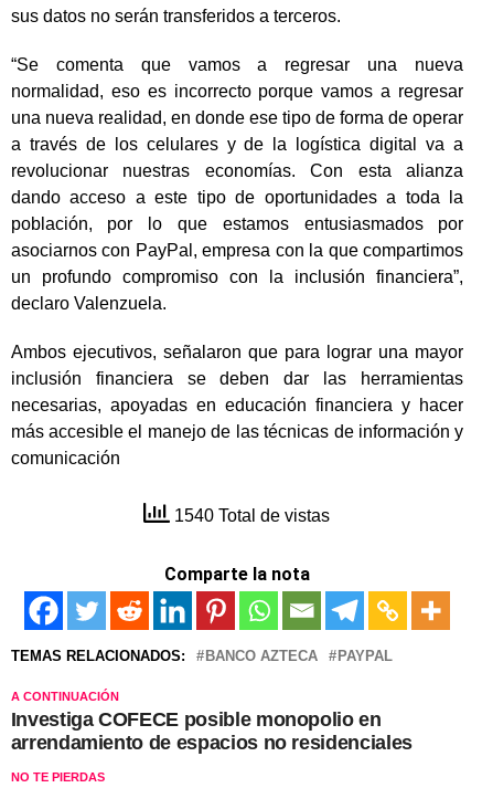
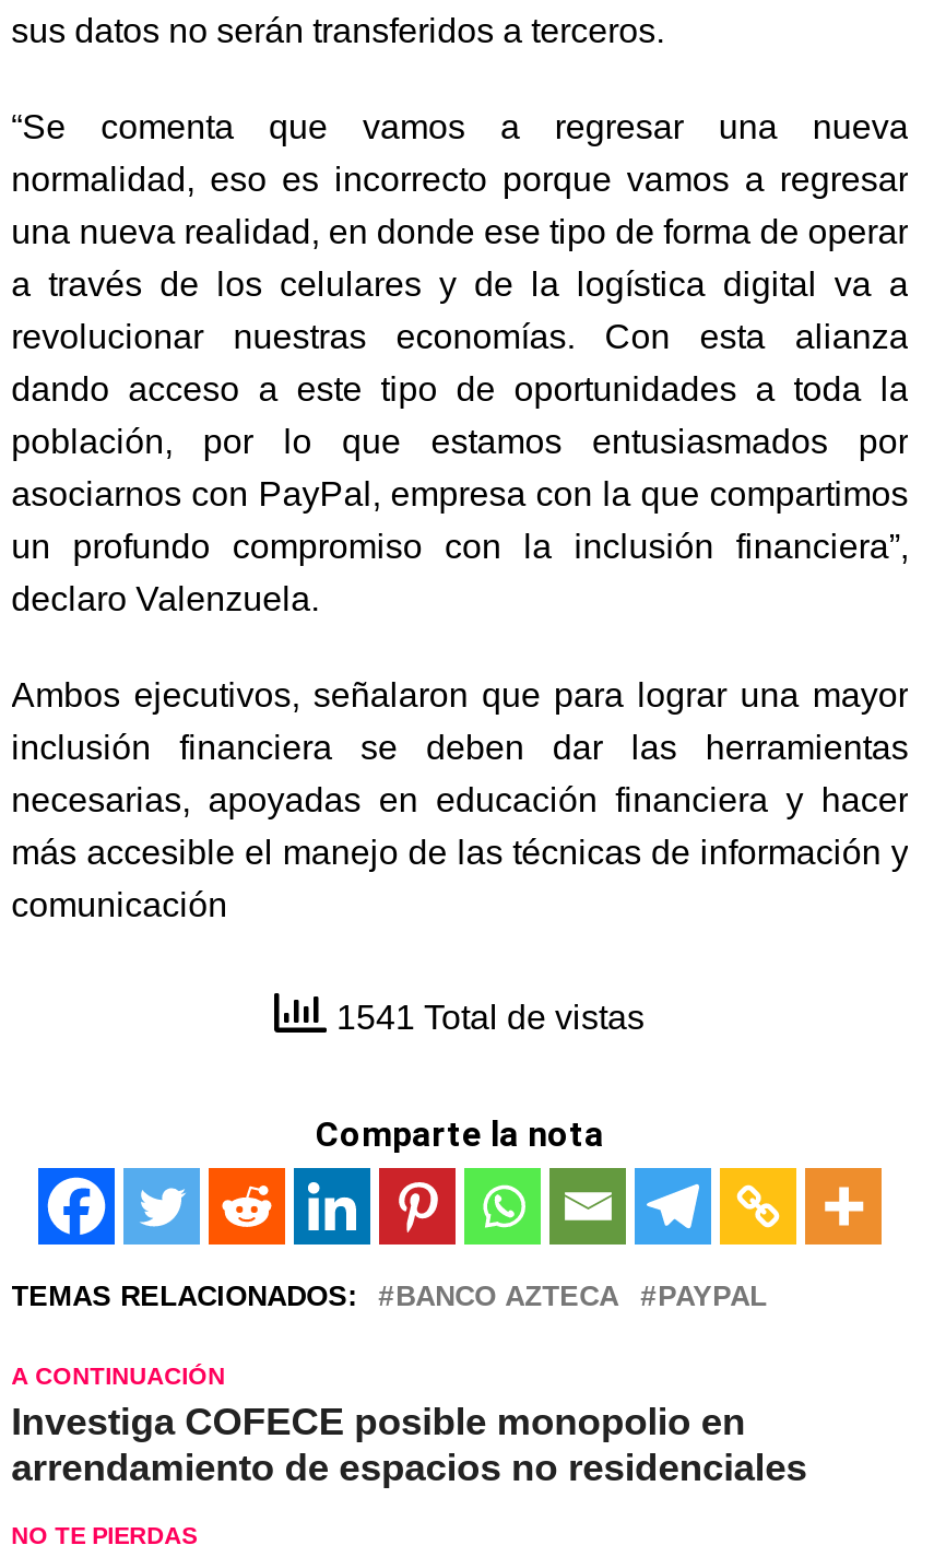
[170,506,330,525] 1540 Total de vistas -> [328,999,645,1036] 1541 Total de vistas

